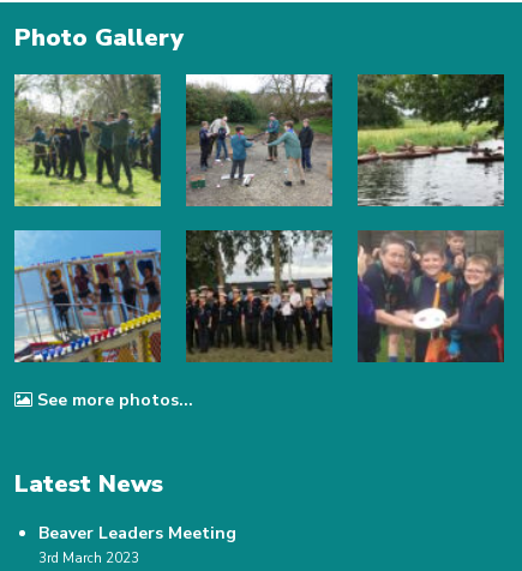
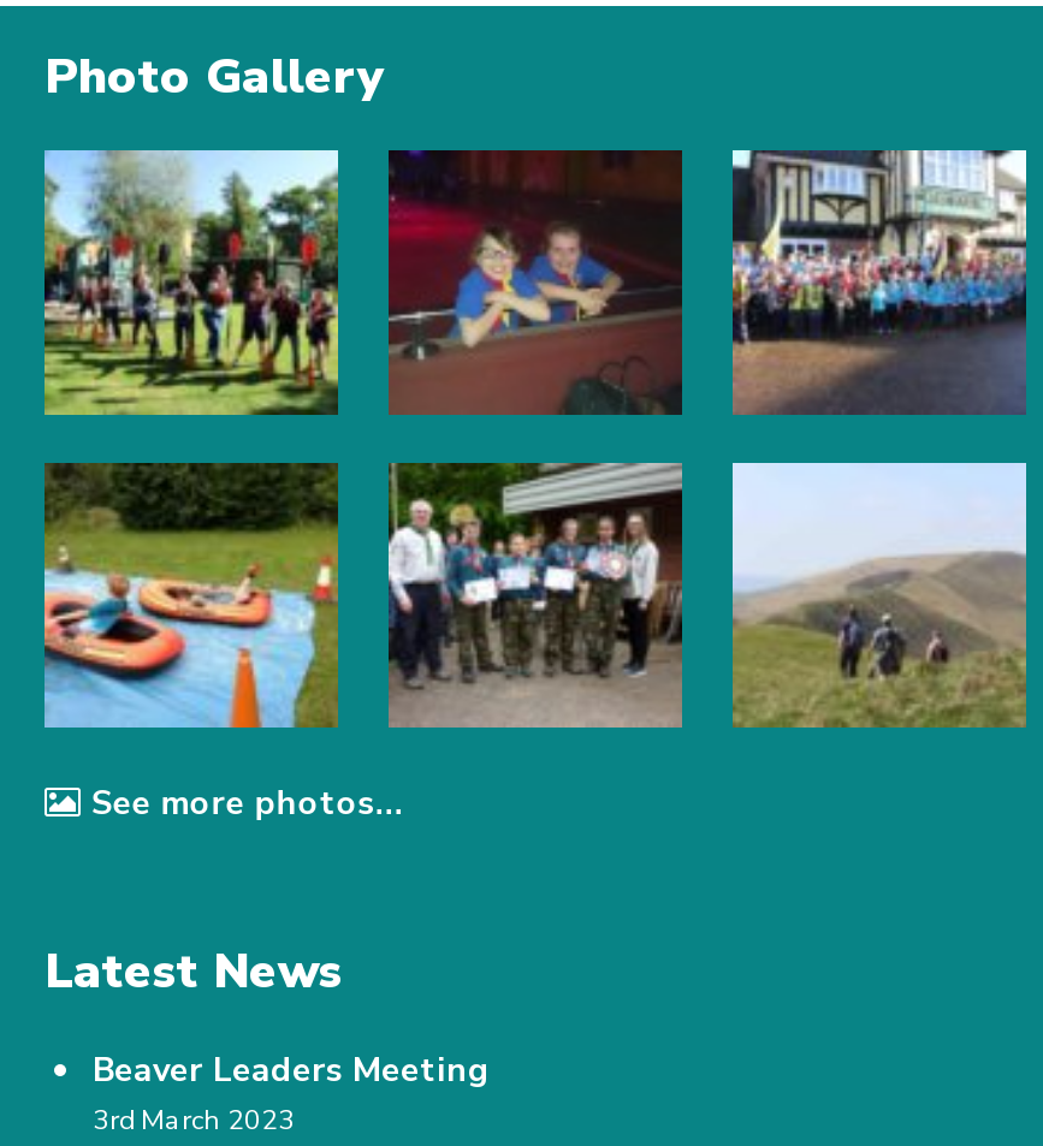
[13,73,162,208] [image] -> [42,148,340,417] [image]
[185,73,334,208] [image] -> [386,148,685,417] [image]
[356,73,505,208] [image] -> [730,148,1029,415] [image]
[13,229,162,363] [image] -> [42,461,340,730] [image]
[185,229,334,362] [image] -> [386,461,685,730] [image]
[356,230,505,363] [image] -> [730,461,1029,728] [image]

